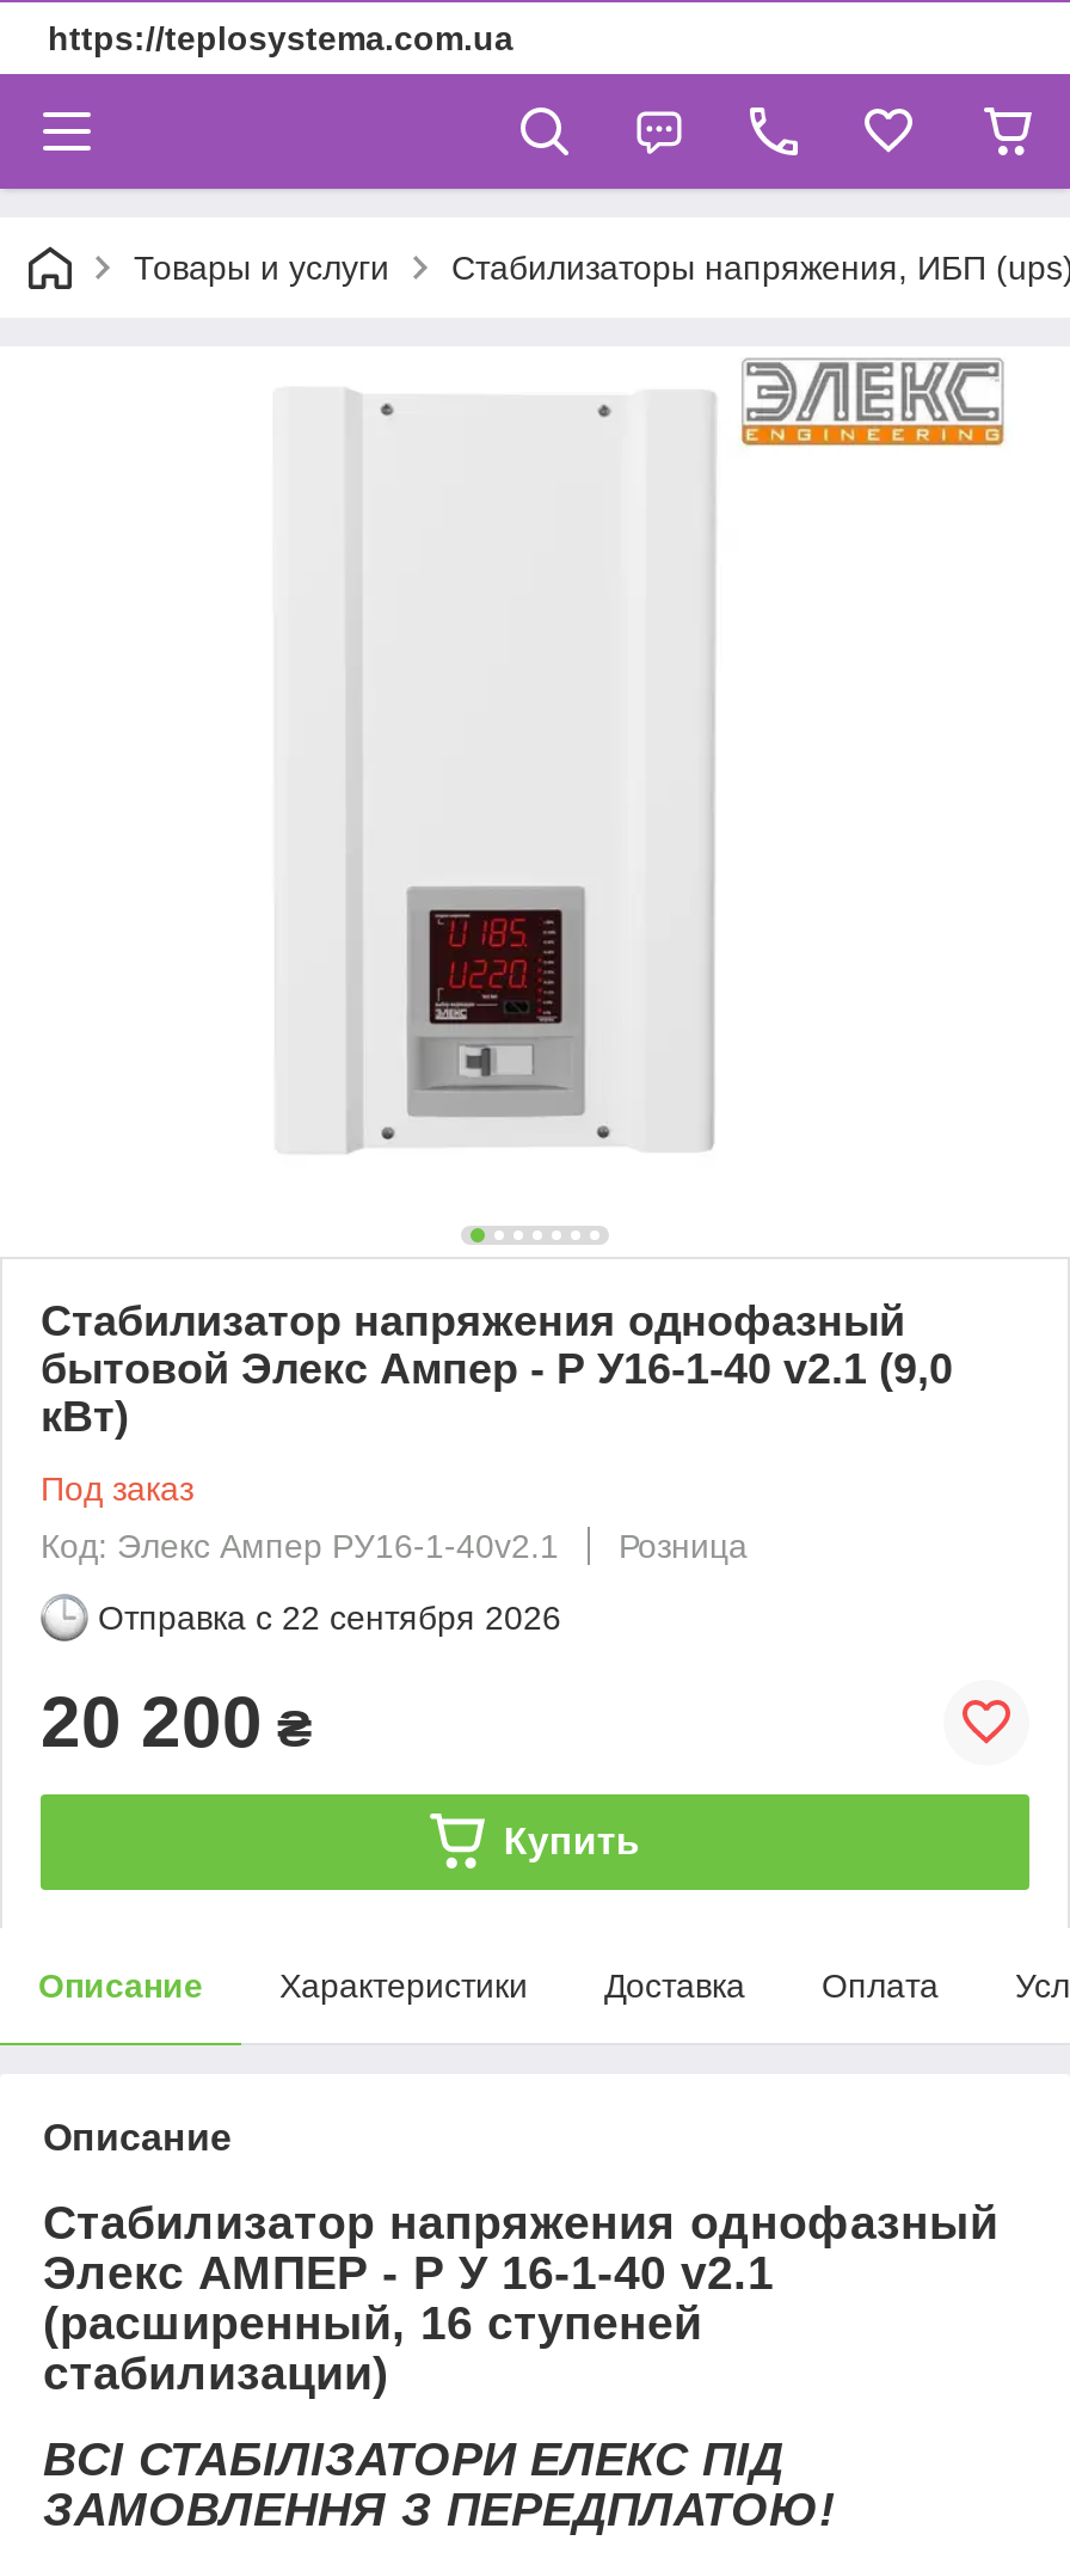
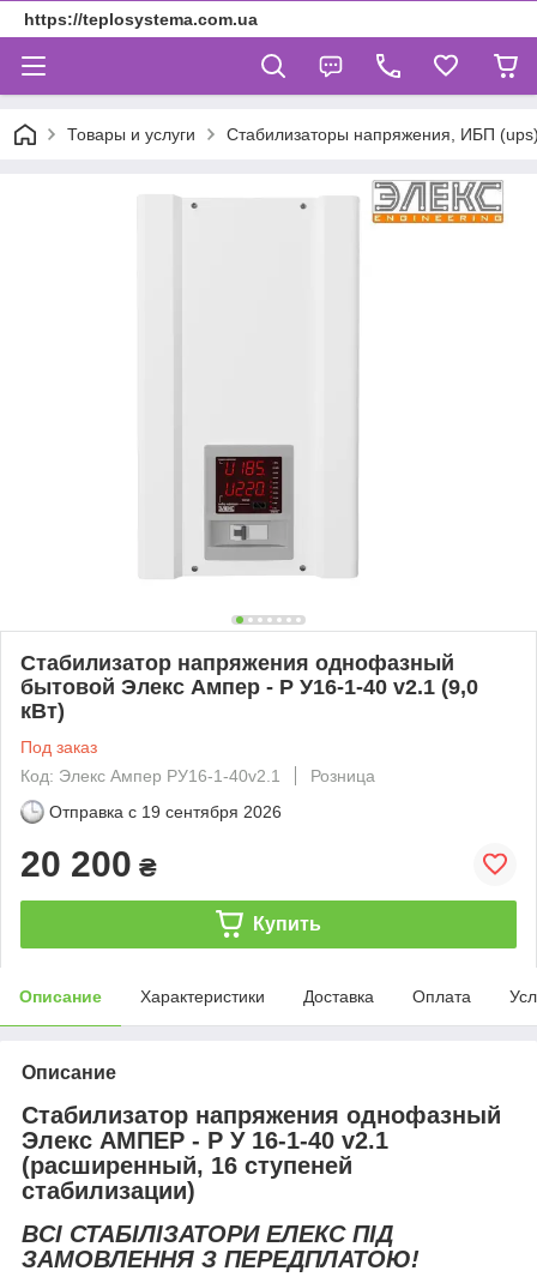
[98,1598,561,1636] Отправка с 22 сентября 2026 -> [49,802,282,821] Отправка с 19 сентября 2026

